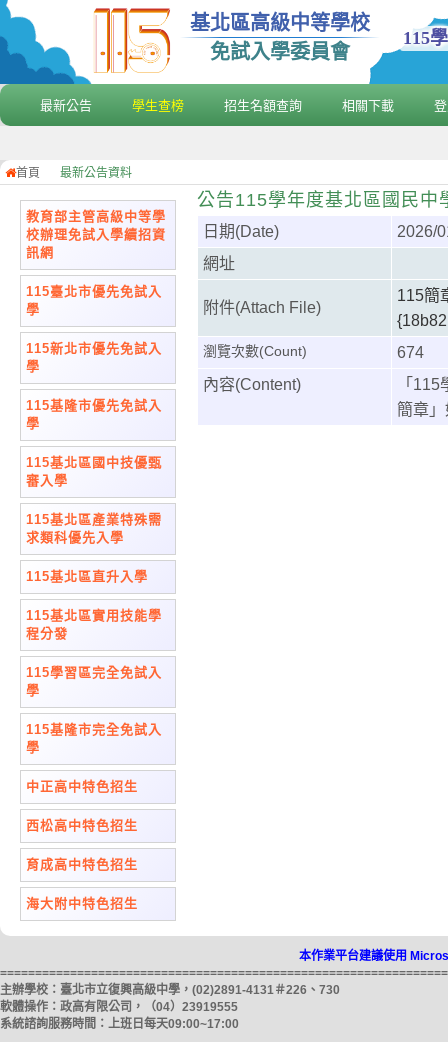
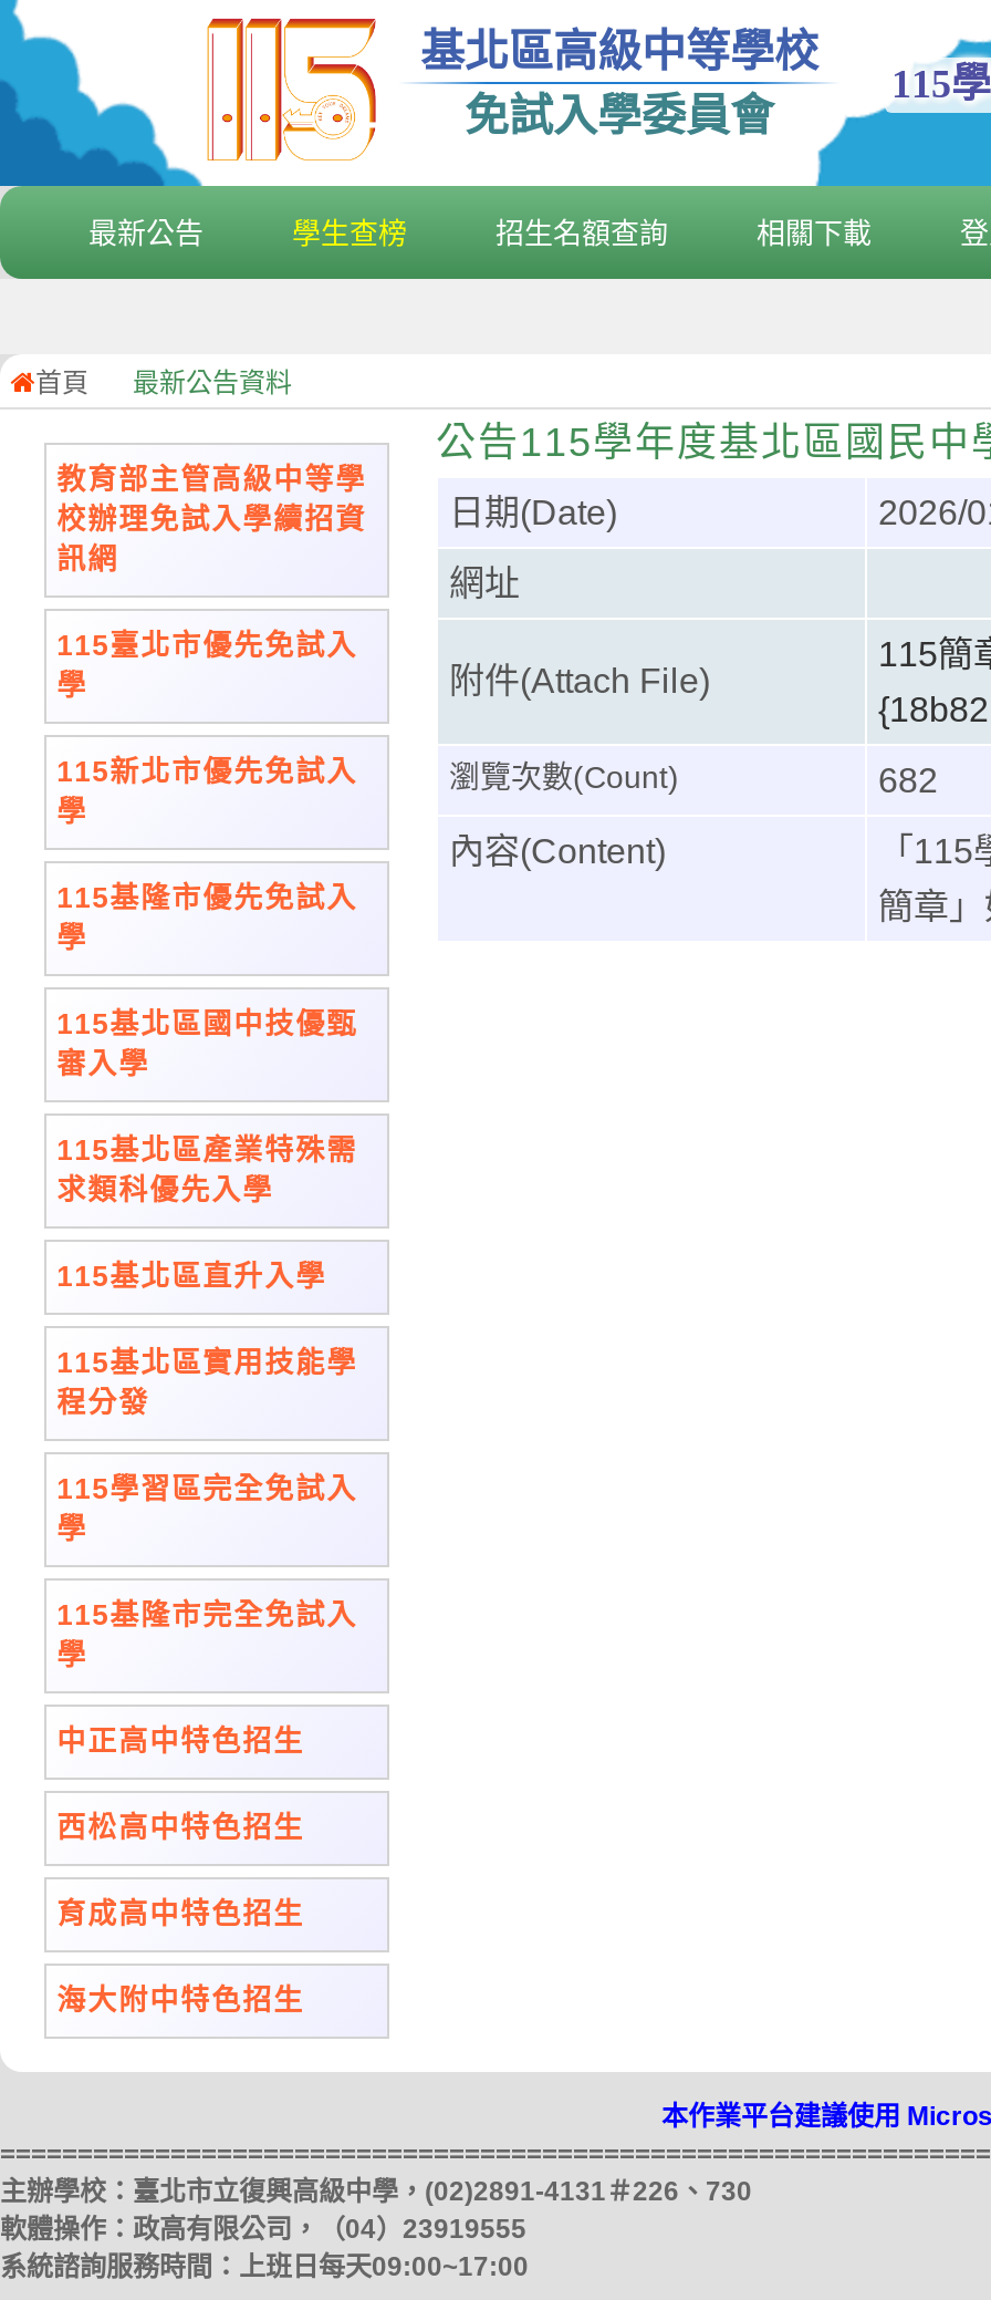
[397,344,424,361] 674 -> [878,762,938,799] 682

